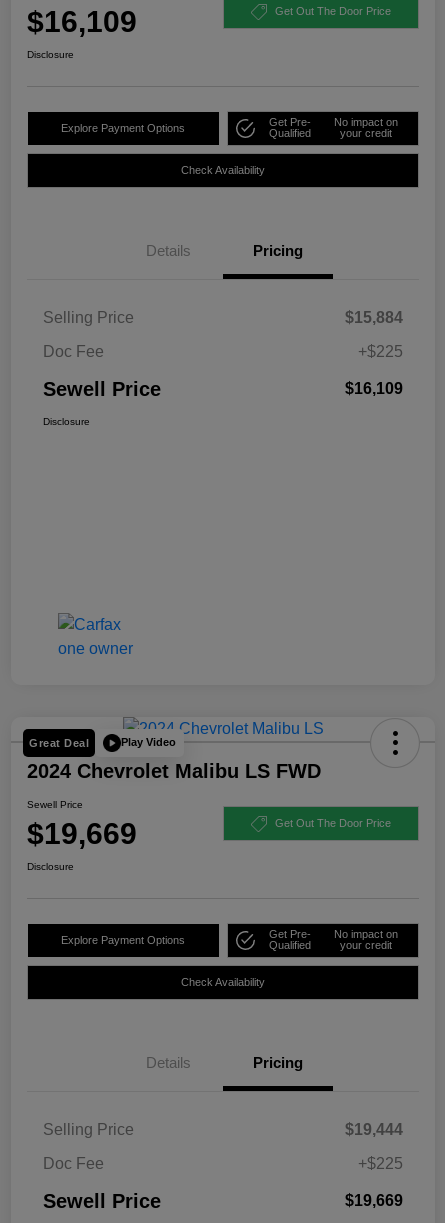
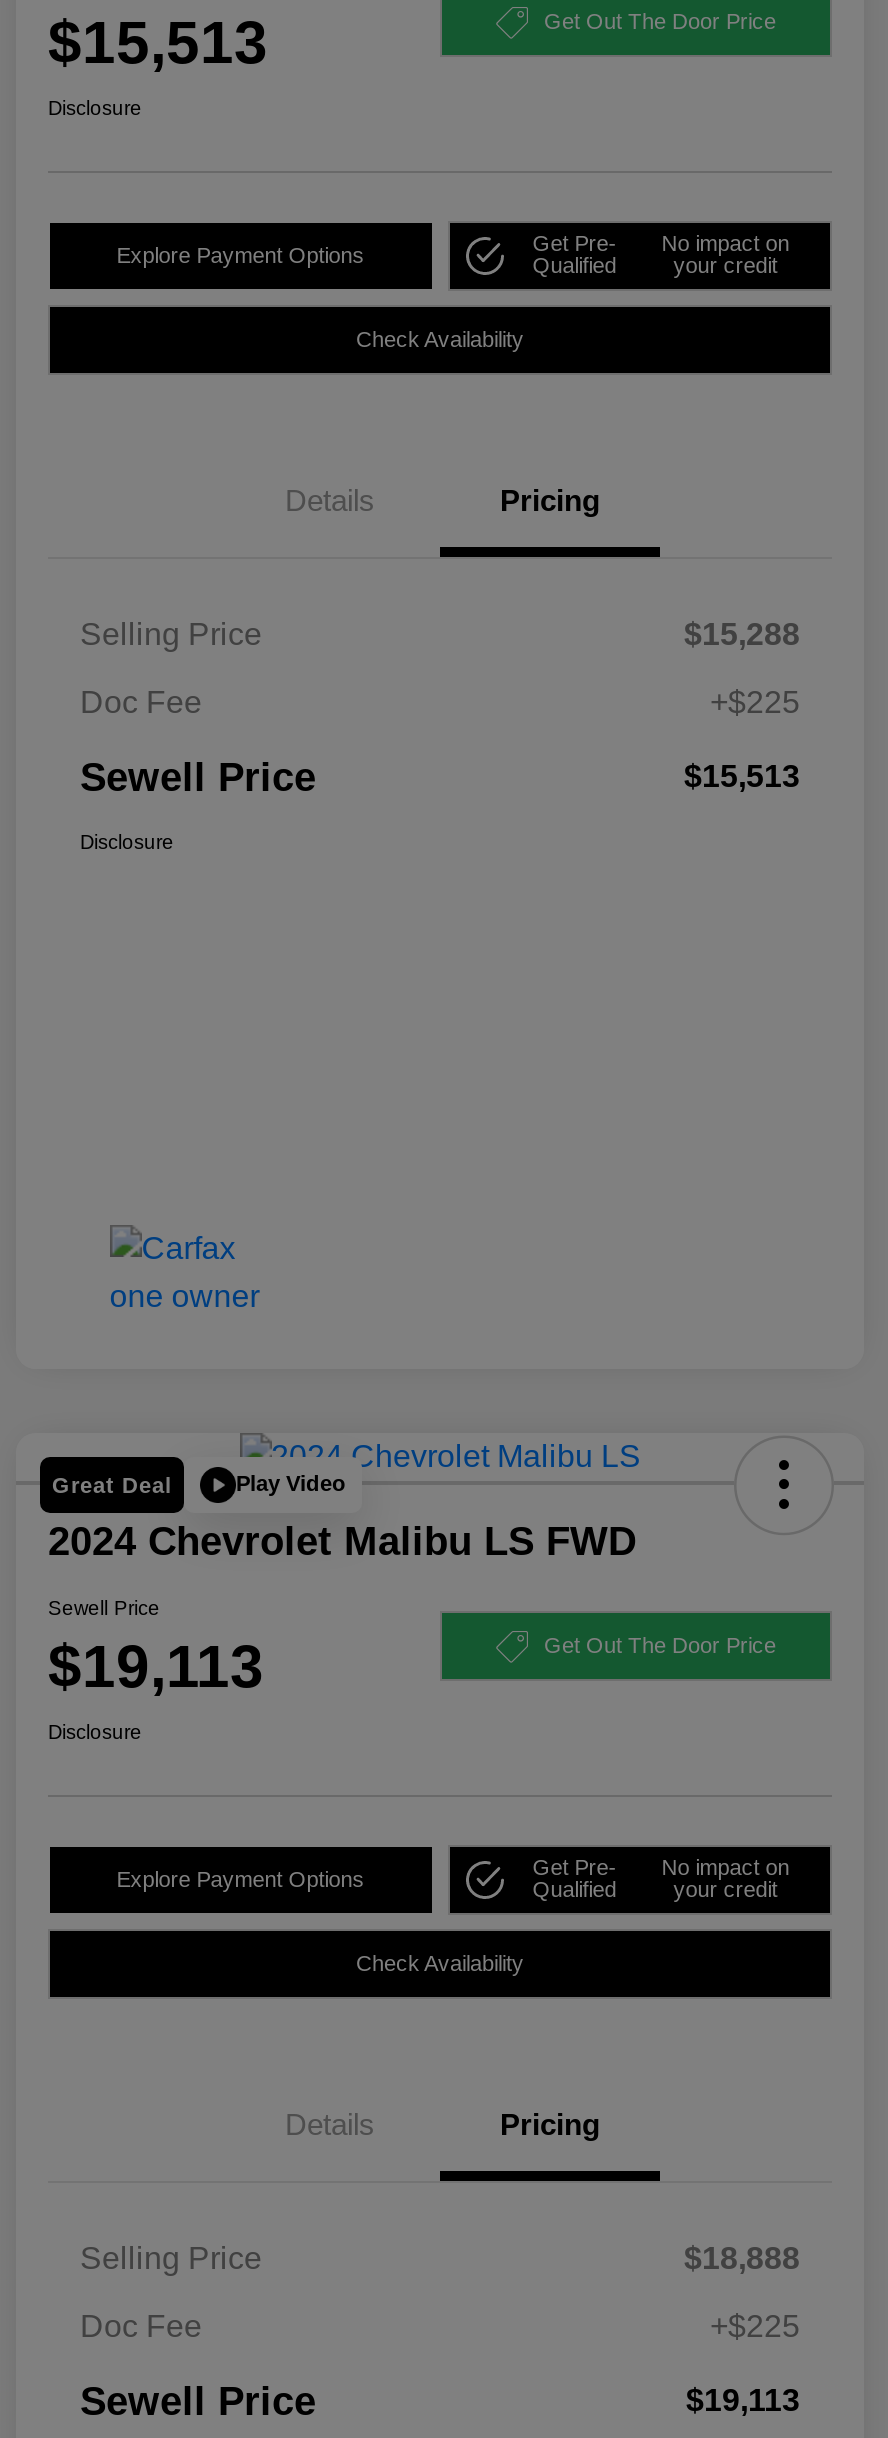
[27,5,137,38] $16,109 -> [48,9,268,75] $15,513
[345,309,403,326] $15,884 -> [684,617,800,651] $15,288
[345,380,403,397] $16,109 -> [684,759,800,793] $15,513
[27,817,137,850] $19,669 -> [48,1633,264,1699] $19,113
[345,1121,403,1138] $19,444 -> [684,2241,800,2275] $18,888
[345,1192,403,1209] $19,669 -> [686,2383,800,2417] $19,113

